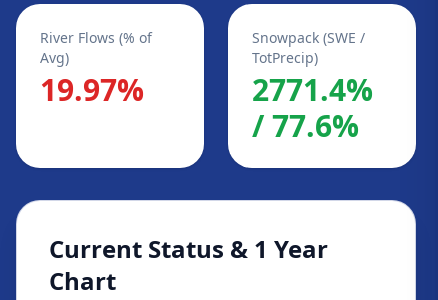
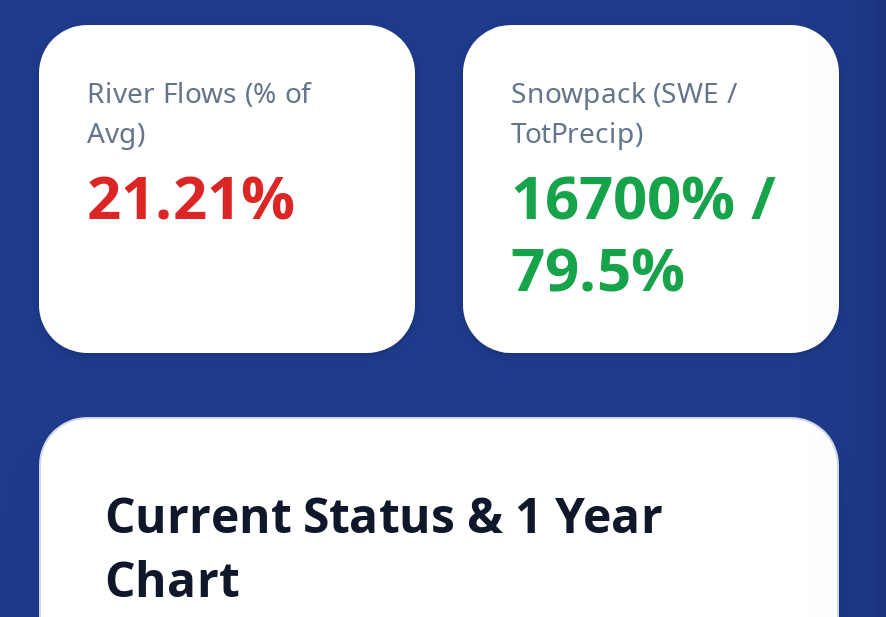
[40,69,144,110] 19.97% -> [87,155,295,237] 21.21%
[252,69,373,146] 2771.4% | / 77.6% -> [511,155,775,309] 16700% / | 79.5%

